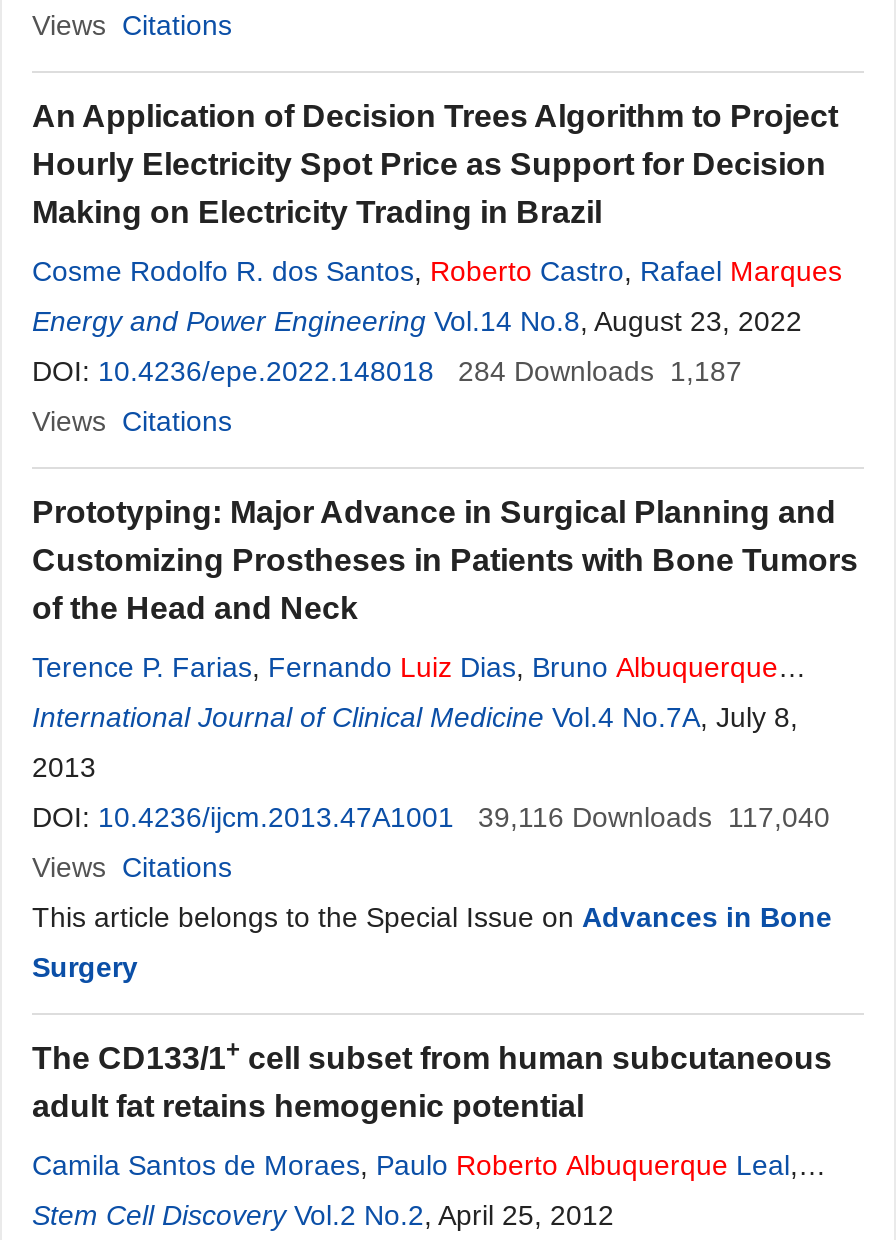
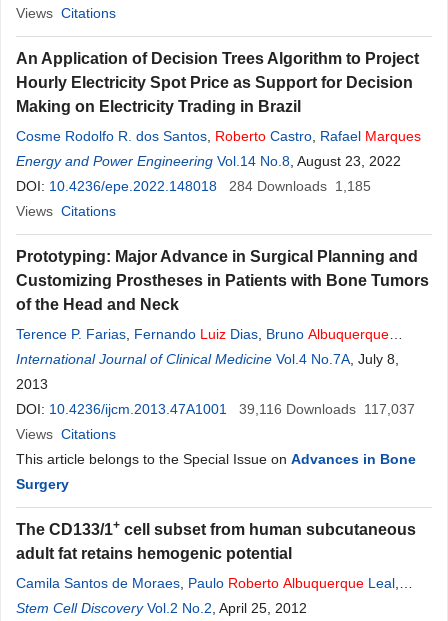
[32,355,742,387] DOI: 10.4236/epe.2022.148018 284 Downloads 1,187 -> [16,178,371,194] DOI: 10.4236/epe.2022.148018 284 Downloads 1,185
[32,801,830,833] DOI: 10.4236/ijcm.2013.47A1001 39,116 Downloads 117,040 -> [16,401,415,417] DOI: 10.4236/ijcm.2013.47A1001 39,116 Downloads 117,037

